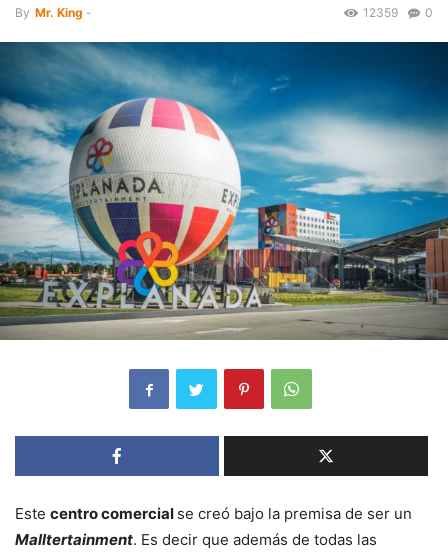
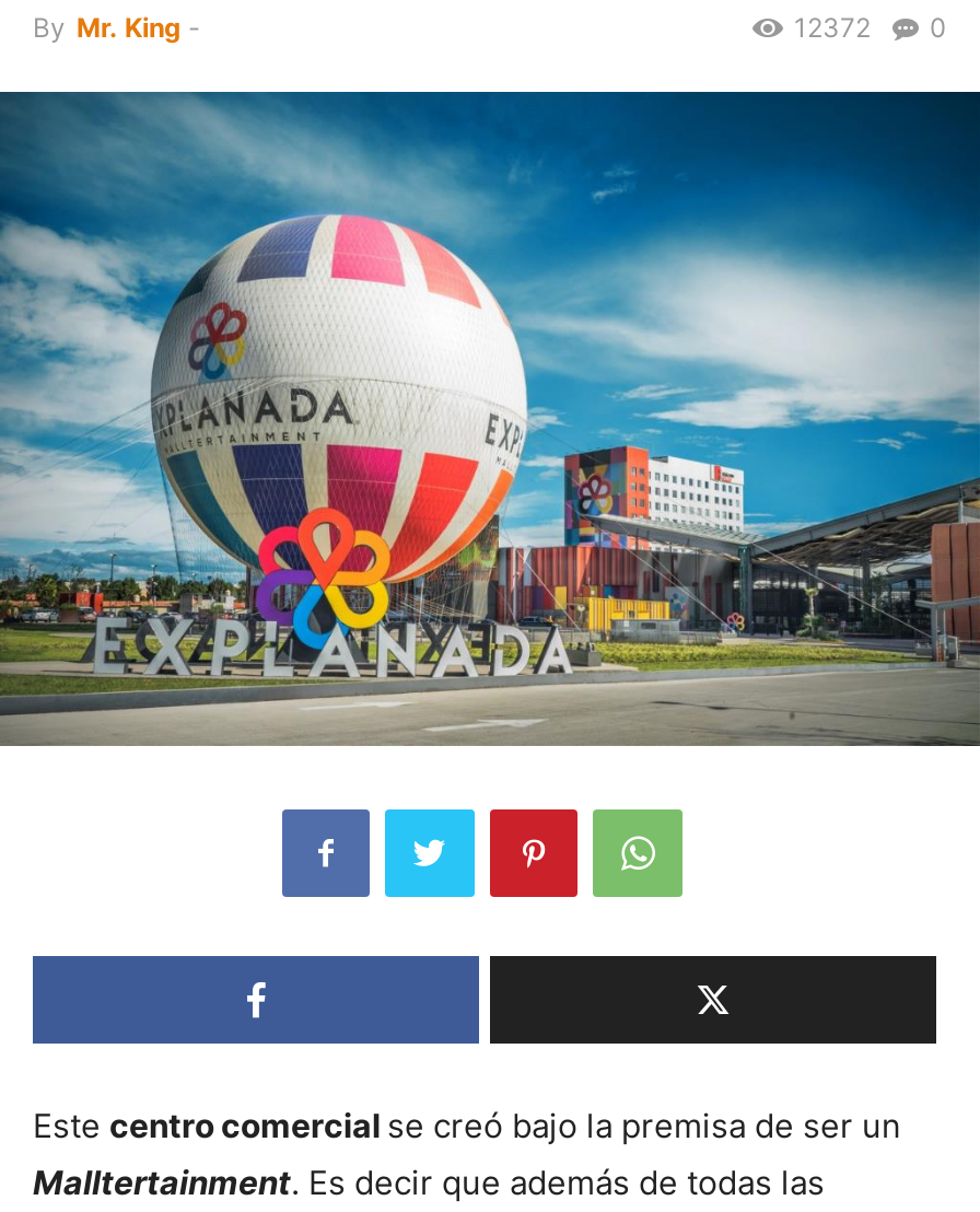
[363,5,433,20] 12359 0 -> [794,11,947,44] 12372 0

